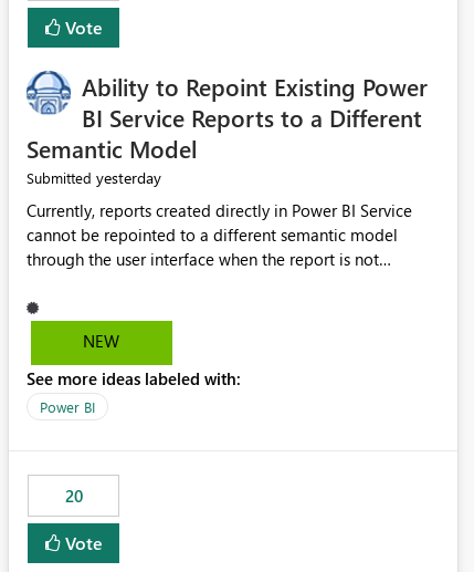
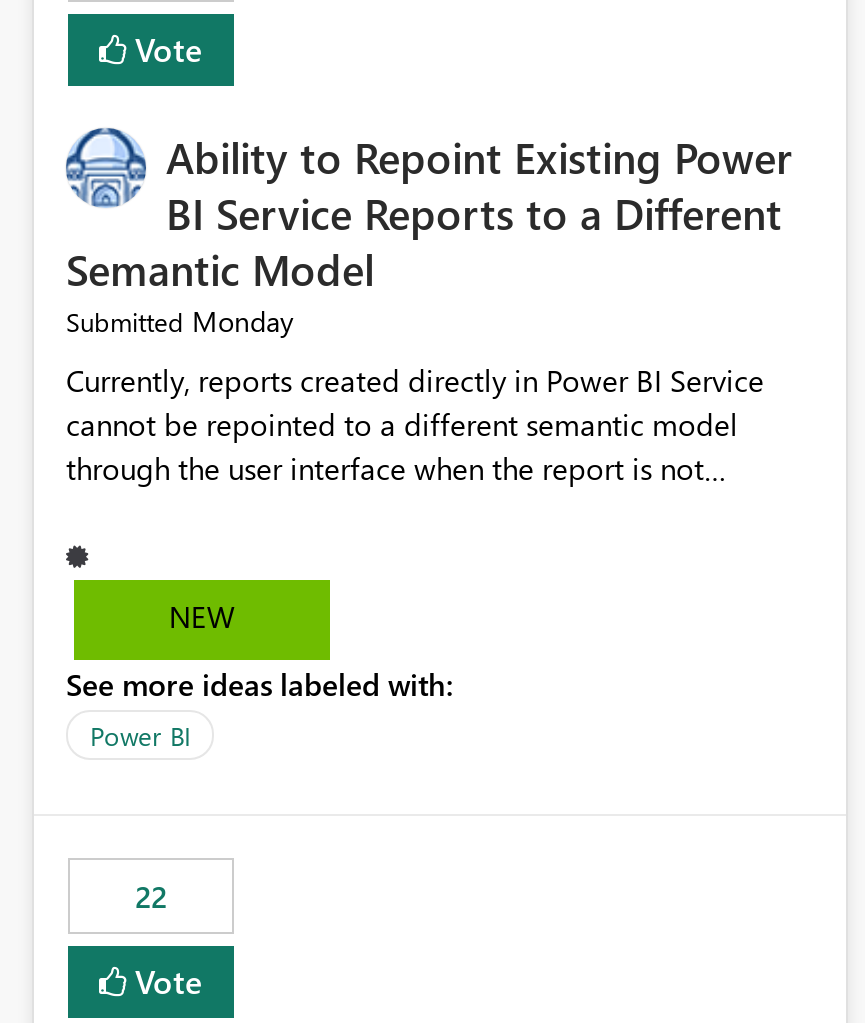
[27,168,161,189] Submitted yesterday -> [66,303,294,341] Submitted Monday
[65,485,82,507] 20 -> [135,877,167,917] 22

